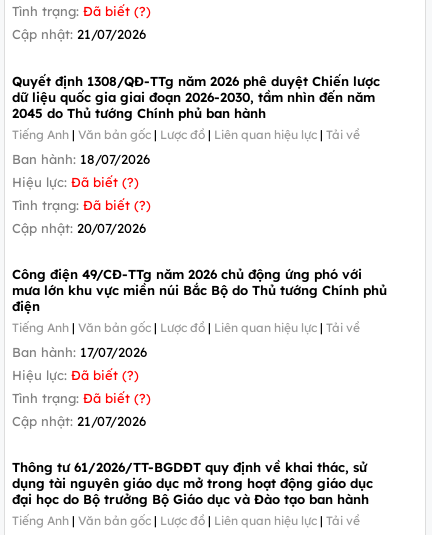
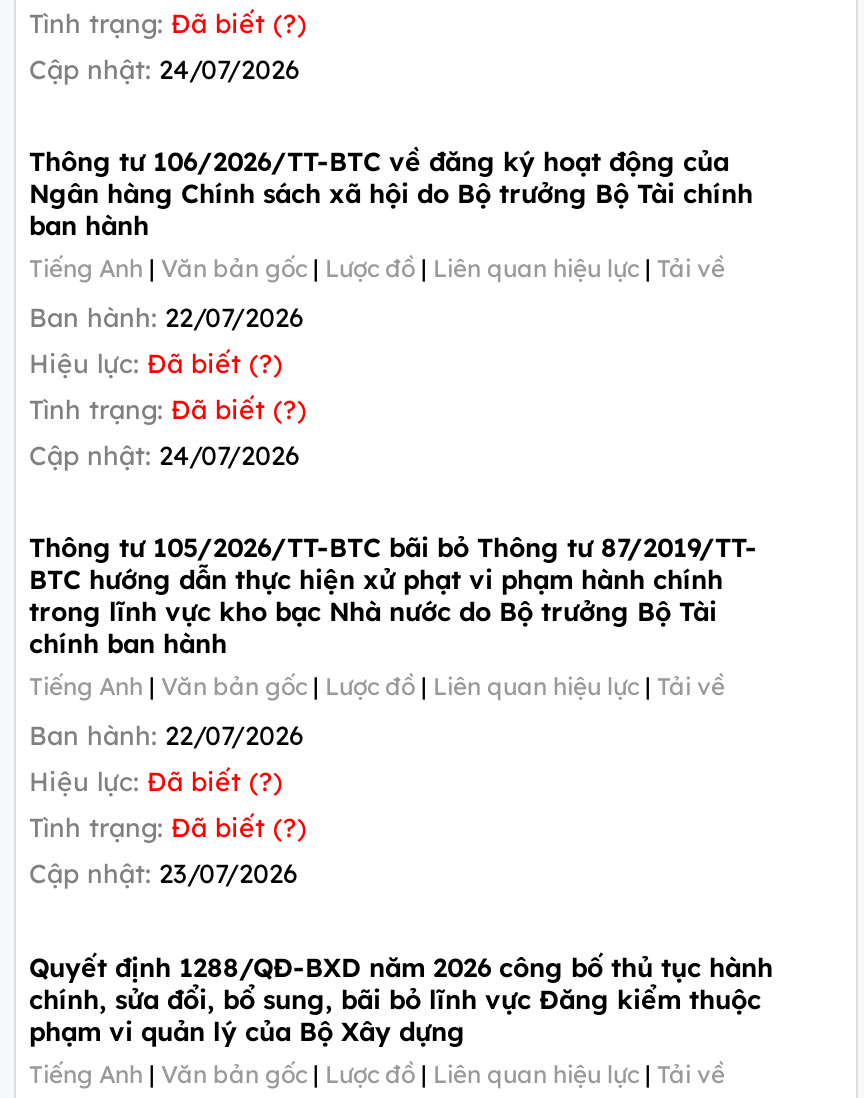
[11,26,145,42] Cập nhật: 21/07/2026 -> [29,53,299,85] Cập nhật: 24/07/2026
[11,73,379,121] Quyết định 1308/QĐ-TTg năm 2026 phê duyệt Chiến lược | dữ liệu quốc gia giai đoạn 2026-2030, tầm nhìn đến năm | 2045 do Thủ tướng Chính phủ ban hành -> [29,145,753,241] Thông tư 106/2026/TT-BTC về đăng ký hoạt động của | Ngân hàng Chính sách xã hội do Bộ trưởng Bộ Tài chính | ban hành
[11,151,149,167] Ban hành: 18/07/2026 -> [29,301,303,333] Ban hành: 22/07/2026
[11,220,145,236] Cập nhật: 20/07/2026 -> [29,439,299,471] Cập nhật: 24/07/2026
[11,266,386,314] Công điện 49/CĐ-TTg năm 2026 chủ động ứng phó với | mưa lớn khu vực miền núi Bắc Bộ do Thủ tướng Chính phủ | điện -> [29,531,757,659] Thông tư 105/2026/TT-BTC bãi bỏ Thông tư 87/2019/TT- | BTC hướng dẫn thực hiện xử phạt vi phạm hành chính | trong lĩnh vực kho bạc Nhà nước do Bộ trưởng Bộ Tài | chính ban hành
[11,344,146,360] Ban hành: 17/07/2026 -> [29,719,303,751] Ban hành: 22/07/2026
[11,413,145,429] Cập nhật: 21/07/2026 -> [29,857,297,889] Cập nhật: 23/07/2026
[11,459,372,507] Thông tư 61/2026/TT-BGDĐT quy định về khai thác, sử | dụng tài nguyên giáo dục mở trong hoạt động giáo dục | đại học do Bộ trưởng Bộ Giáo dục và Đào tạo ban hành -> [29,950,773,1046] Quyết định 1288/QĐ-BXD năm 2026 công bố thủ tục hành | chính, sửa đổi, bổ sung, bãi bỏ lĩnh vực Đăng kiểm thuộc | phạm vi quản lý của Bộ Xây dựng

